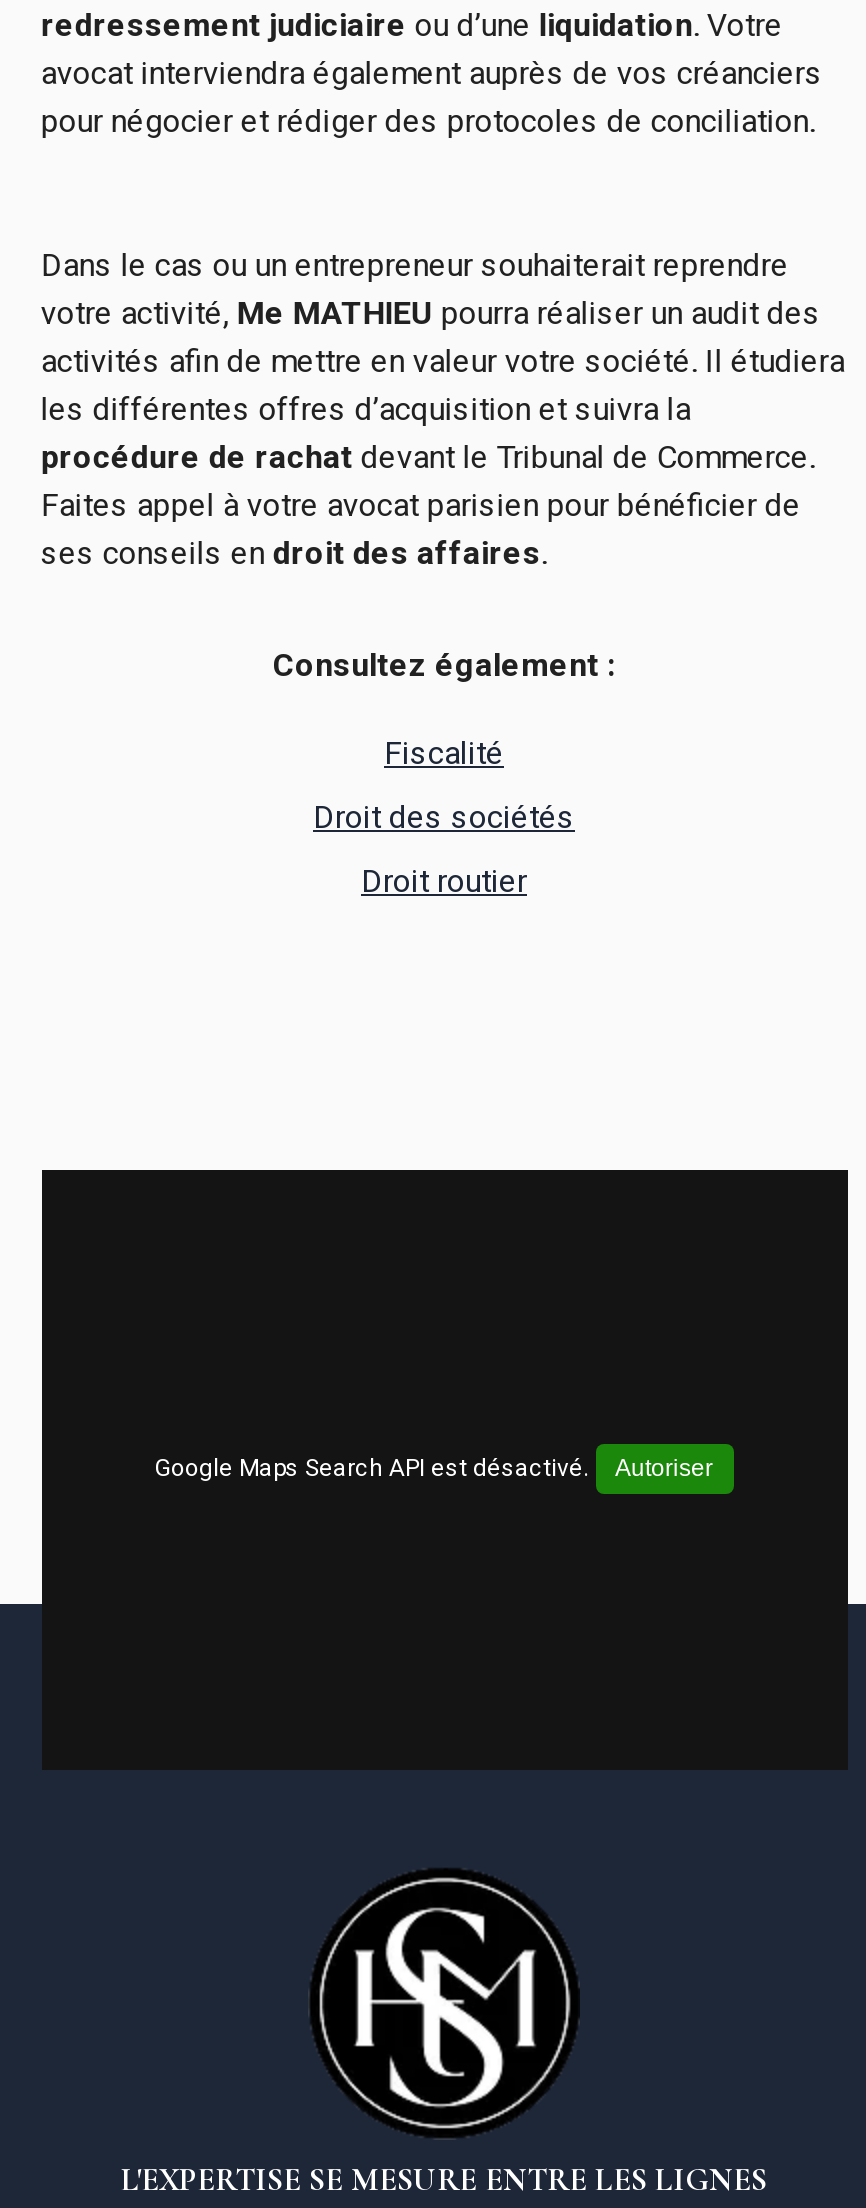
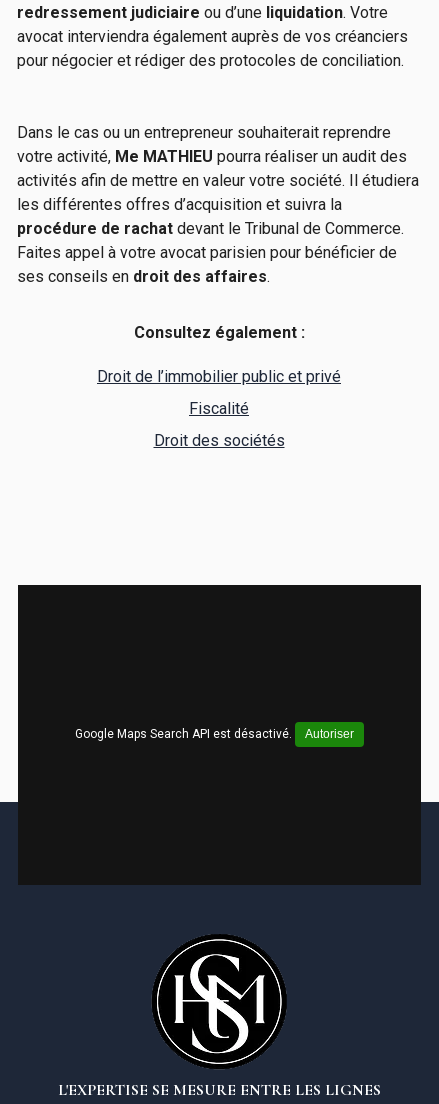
none -> [97,367,341,386] Droit de l’immobilier public et privé
moved [313,735,575,837] -> [153,399,284,450]: Fiscalité | Droit des sociétés
[361,863,527,901] Droit routier -> none

